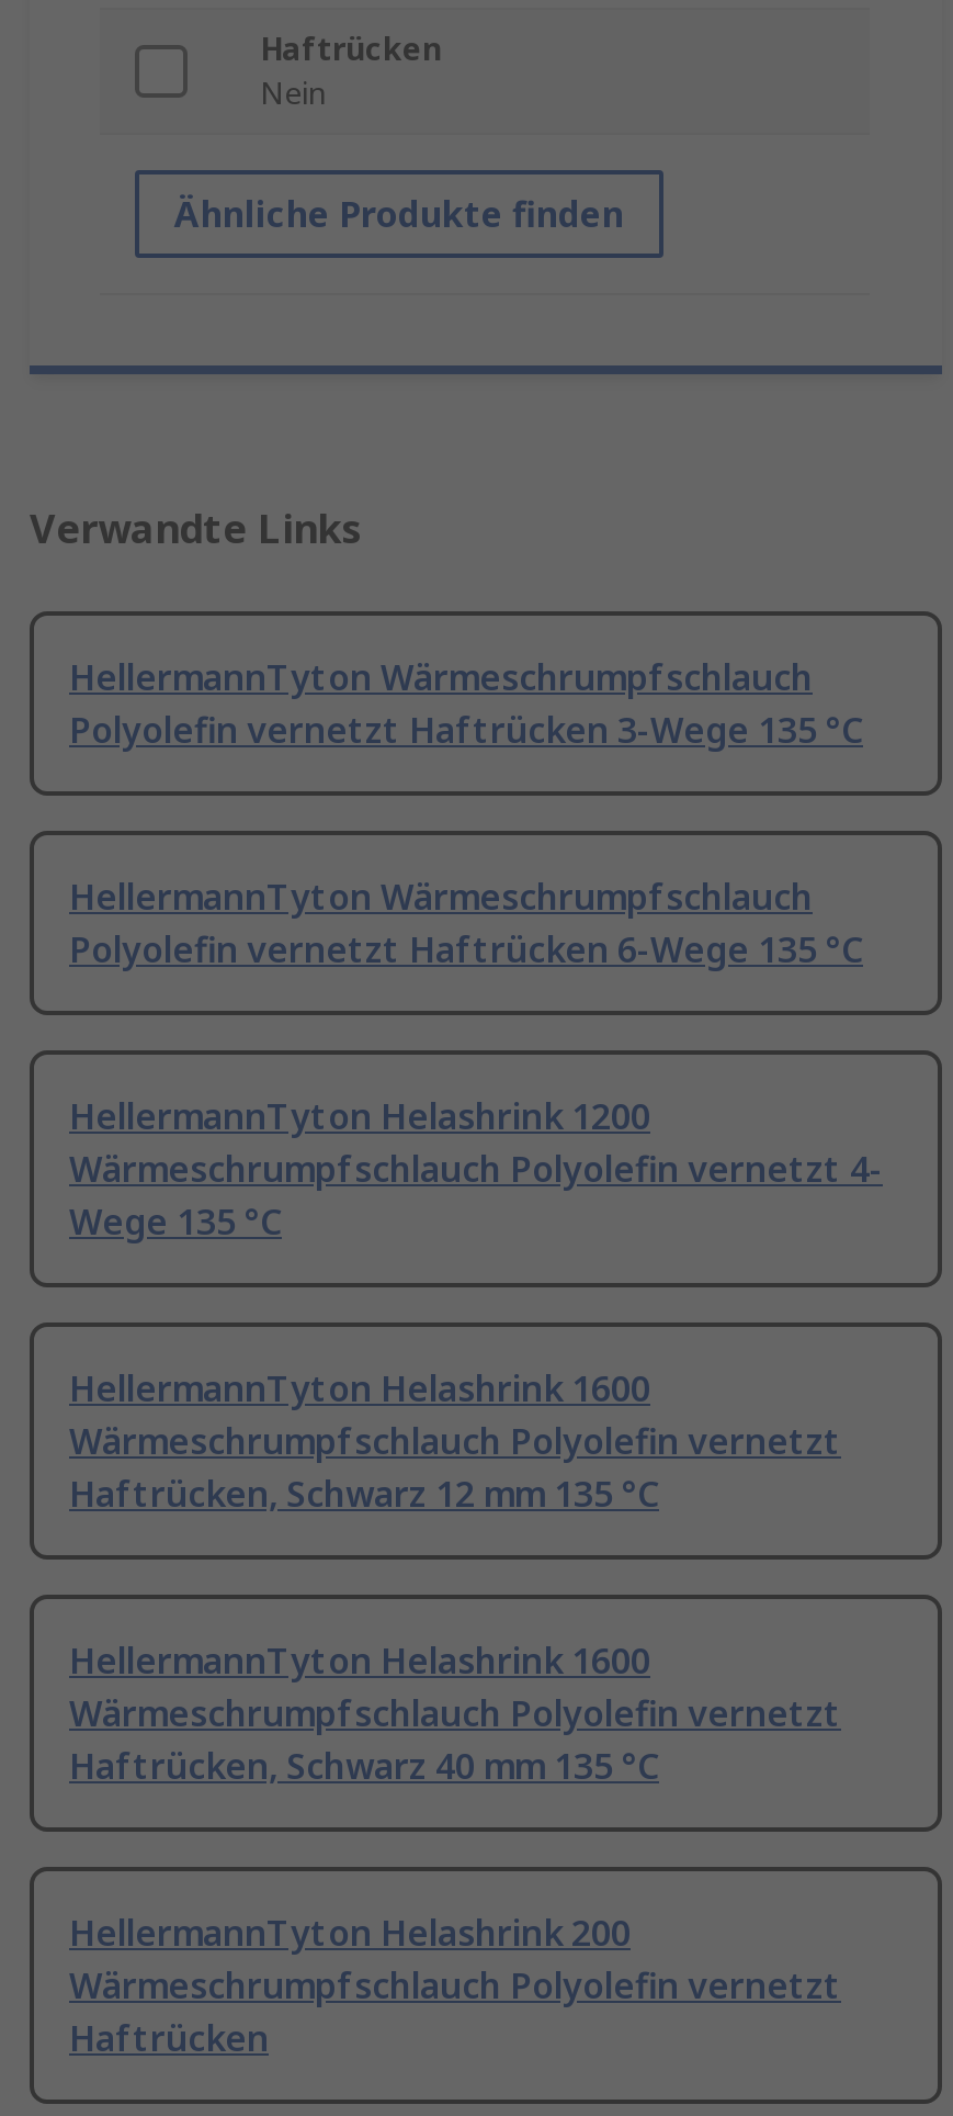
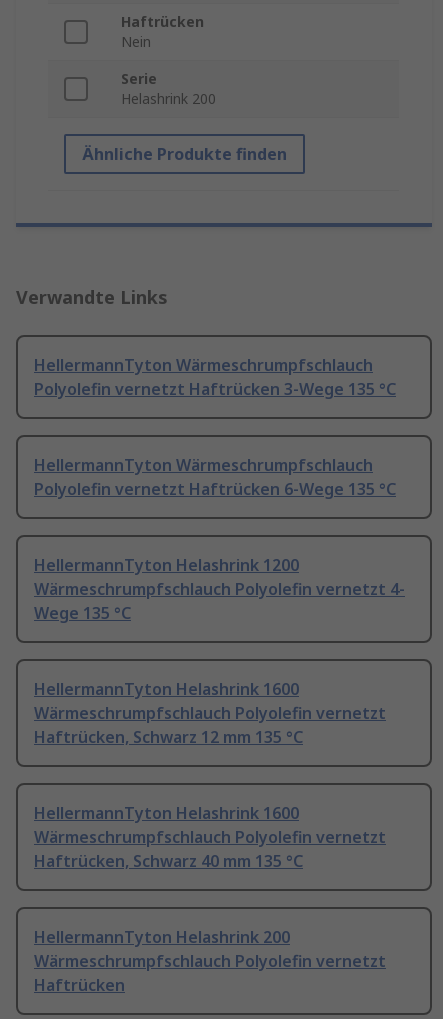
none -> [121,69,216,108] Serie | Helashrink 200

